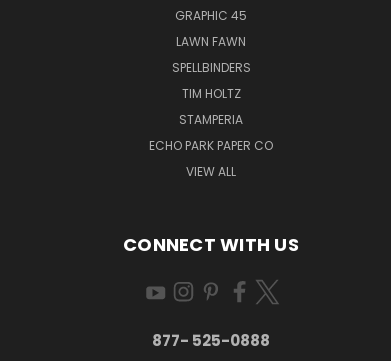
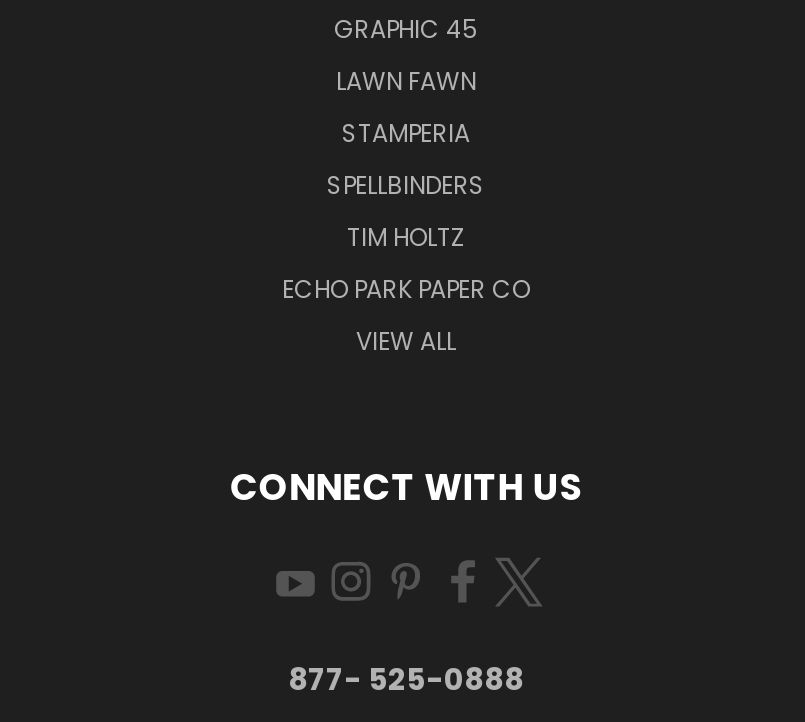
moved [171,59,250,102] -> [327,168,485,254]: SPELLBINDERS | TIM HOLTZ
moved [179,111,243,128] -> [342,116,470,150]: STAMPERIA

